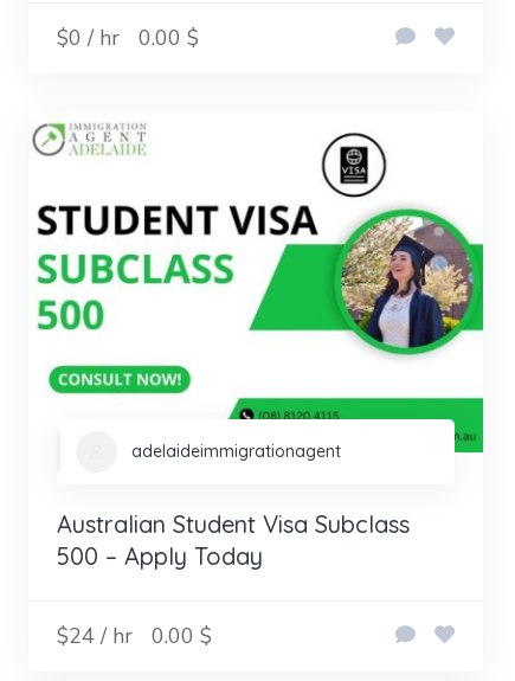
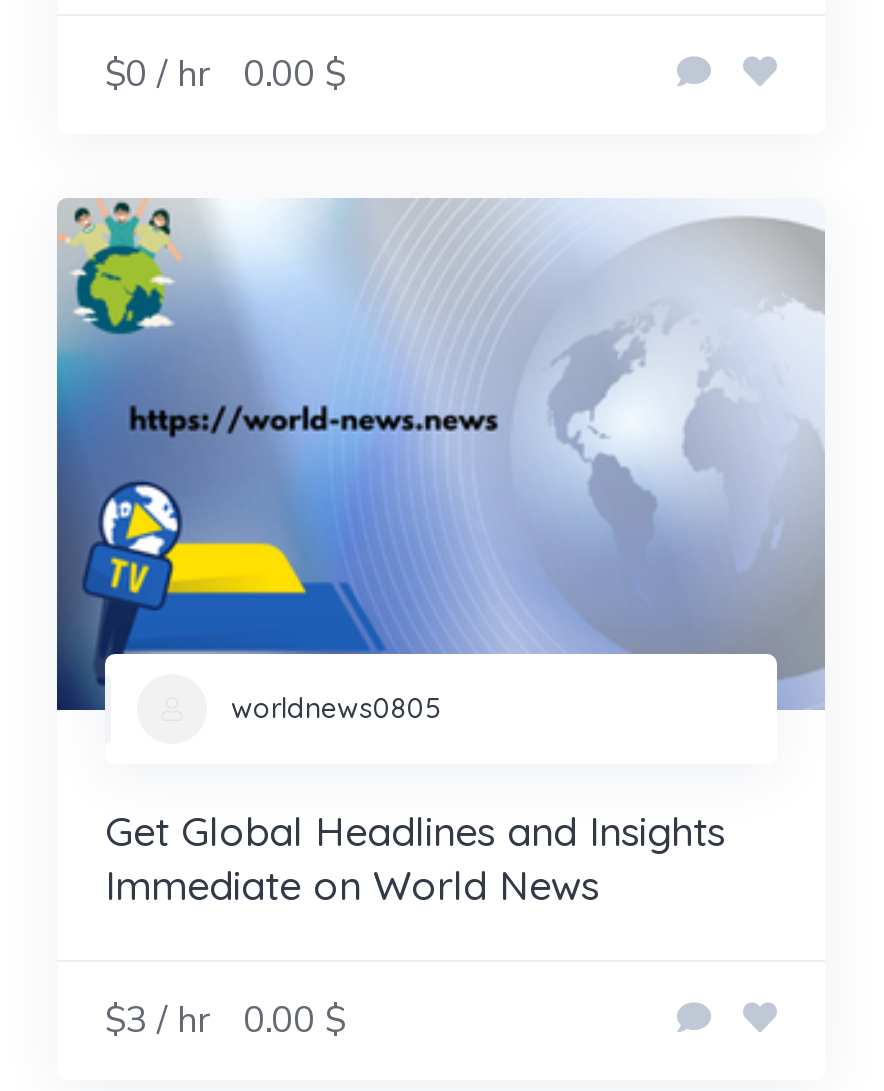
[28,122,484,462] [image] | adelaideimmigrationagent -> [55,198,827,726] [image] | worldnews0805
[57,509,410,570] Australian Student Visa Subclass | 500 – Apply Today -> [105,805,725,909] Get Global Headlines and Insights | Immediate on World News
[57,621,212,650] $24 / hr 0.00 $ -> [105,995,345,1043] $3 / hr 0.00 $

